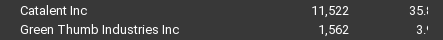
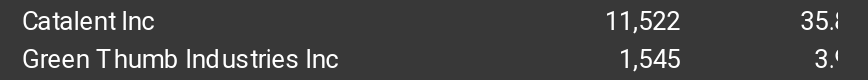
[318,22,349,37] 1,562 -> [618,44,680,74] 1,545

